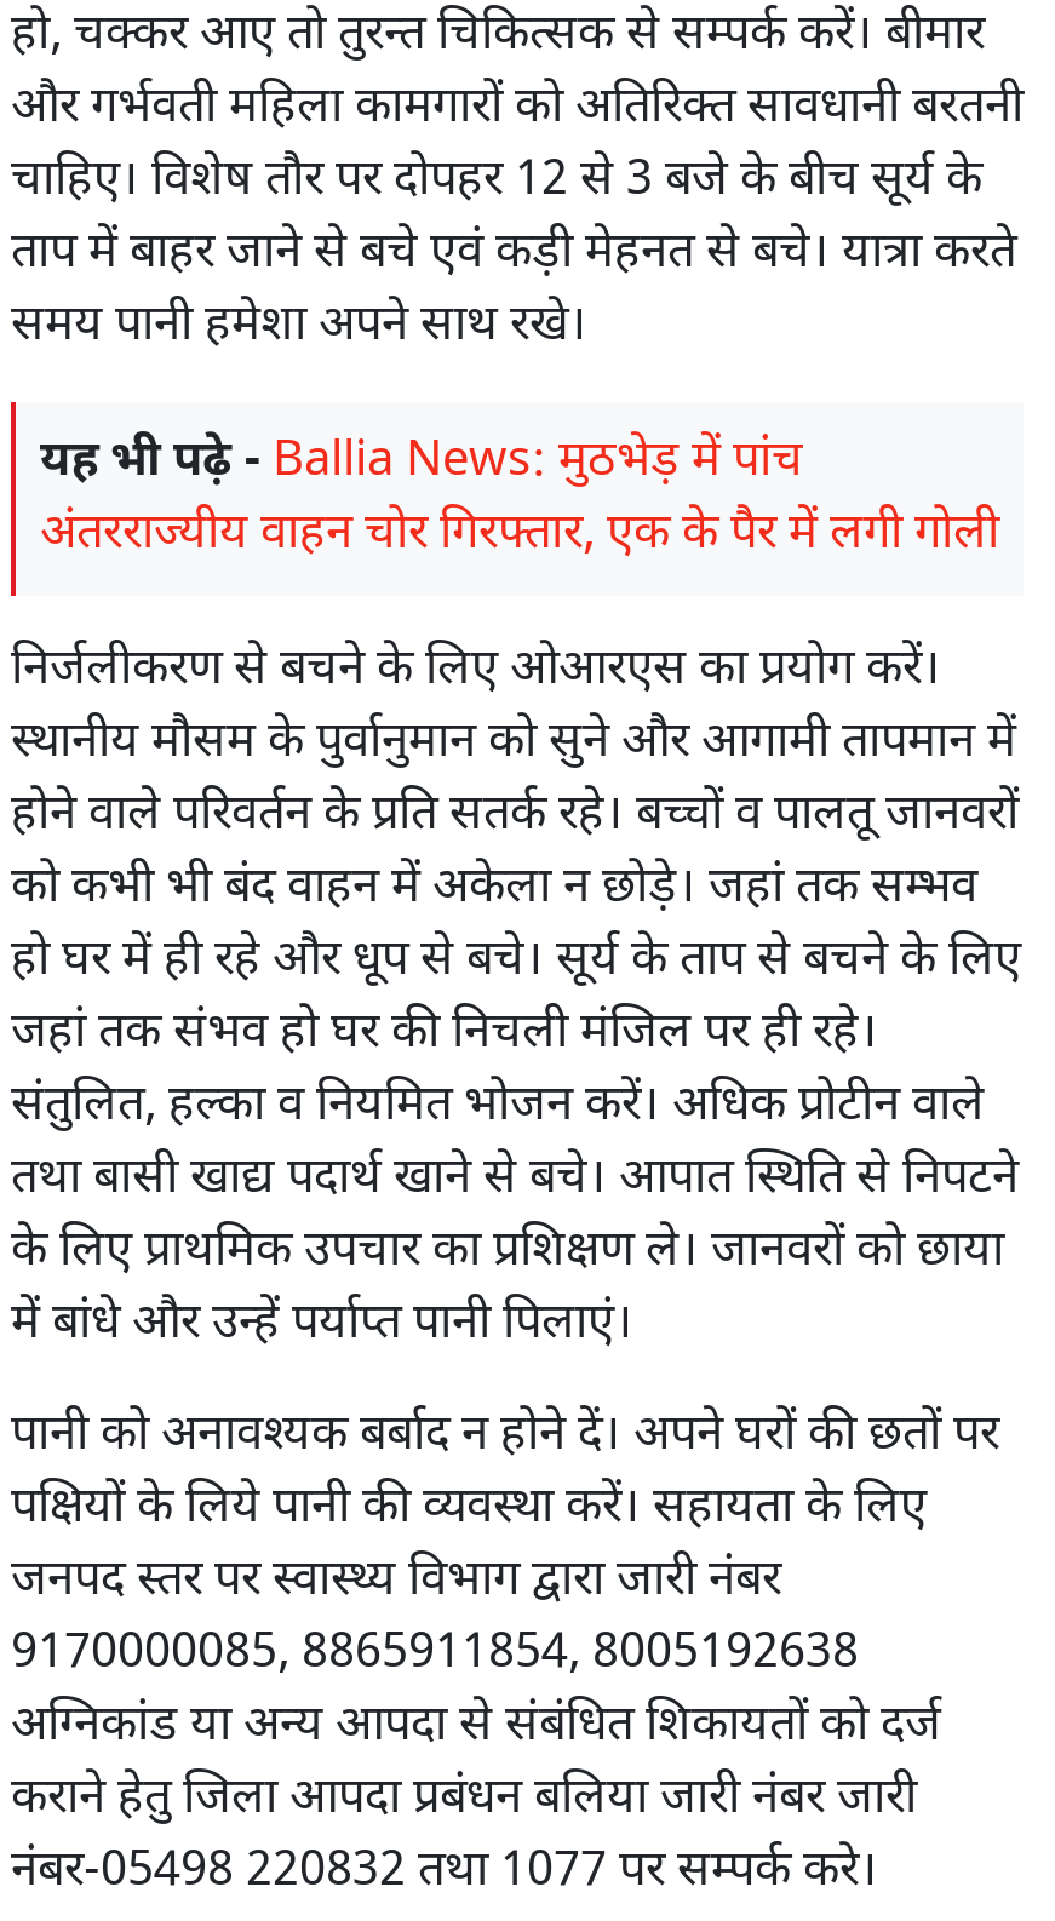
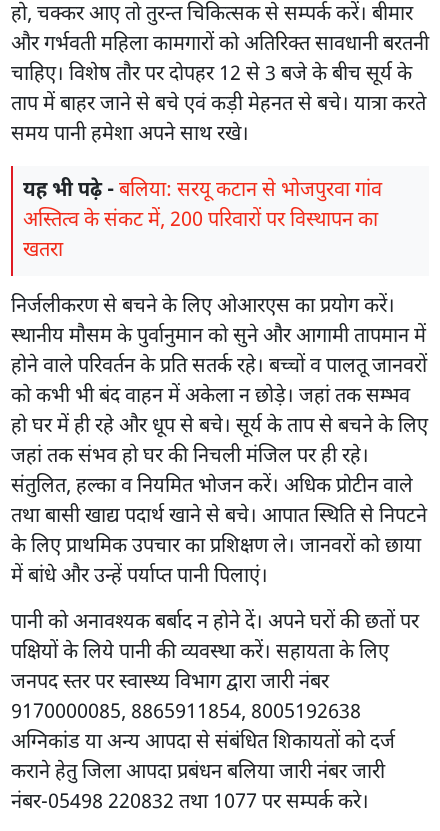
[40,431,999,567] यह भी पढ़े - Ballia News: मुठभेड़ में पांच | अंतरराज्यीय वाहन चोर गिरफ्तार, एक के पैर में लगी गोली -> [23,178,382,264] यह भी पढ़े - बलिया: सरयू कटान से भोजपुरवा गांव | अस्तित्व के संकट में, 200 परिवारों पर विस्थापन का | खतरा

